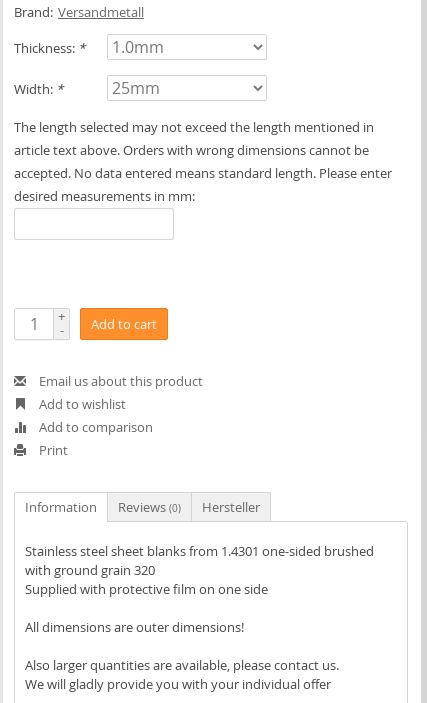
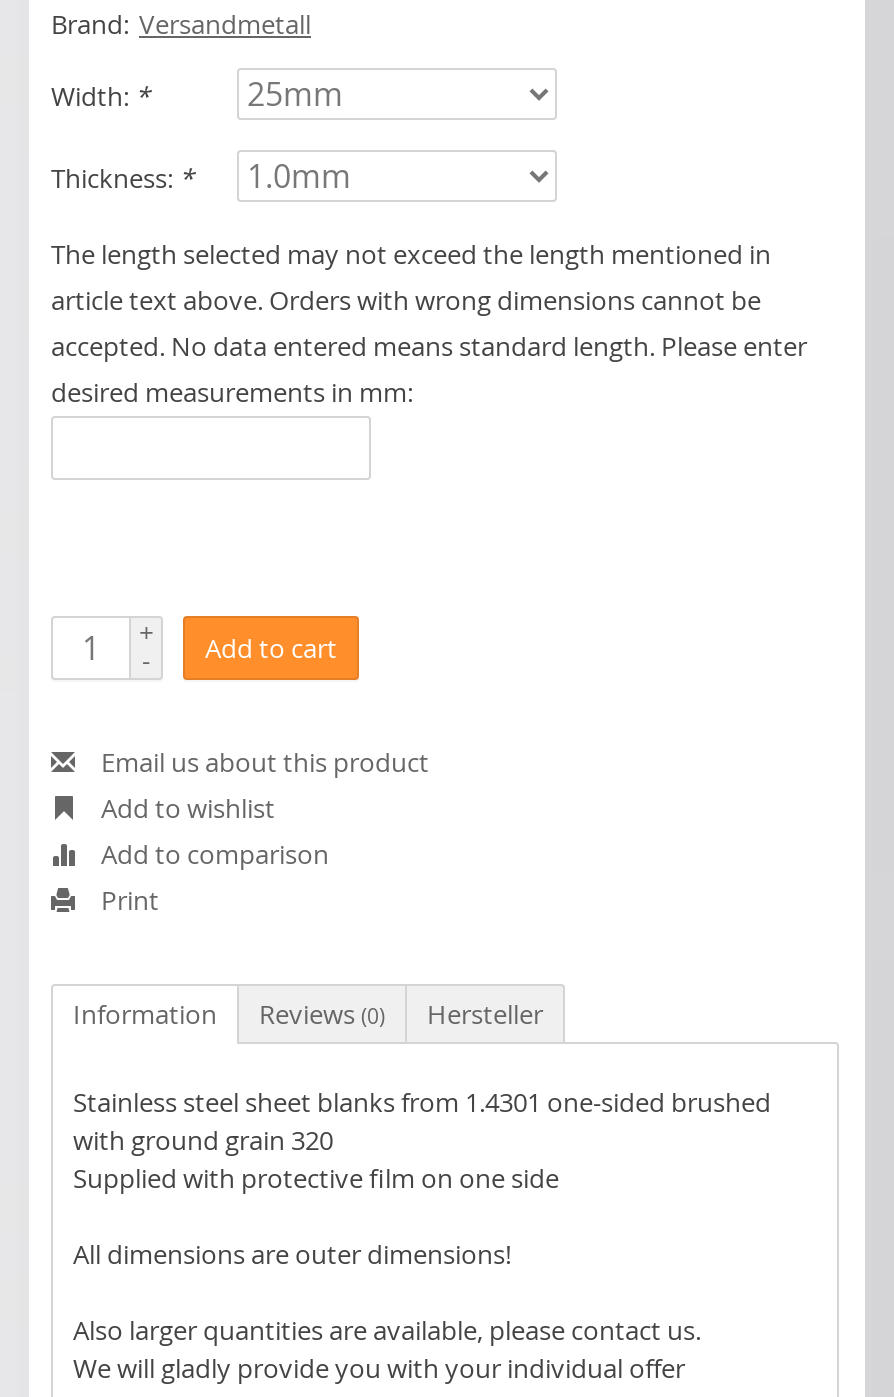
moved [14,39,85,57] -> [51,160,193,196]: Thickness: *
moved [14,80,63,98] -> [51,78,149,114]: Width: *

